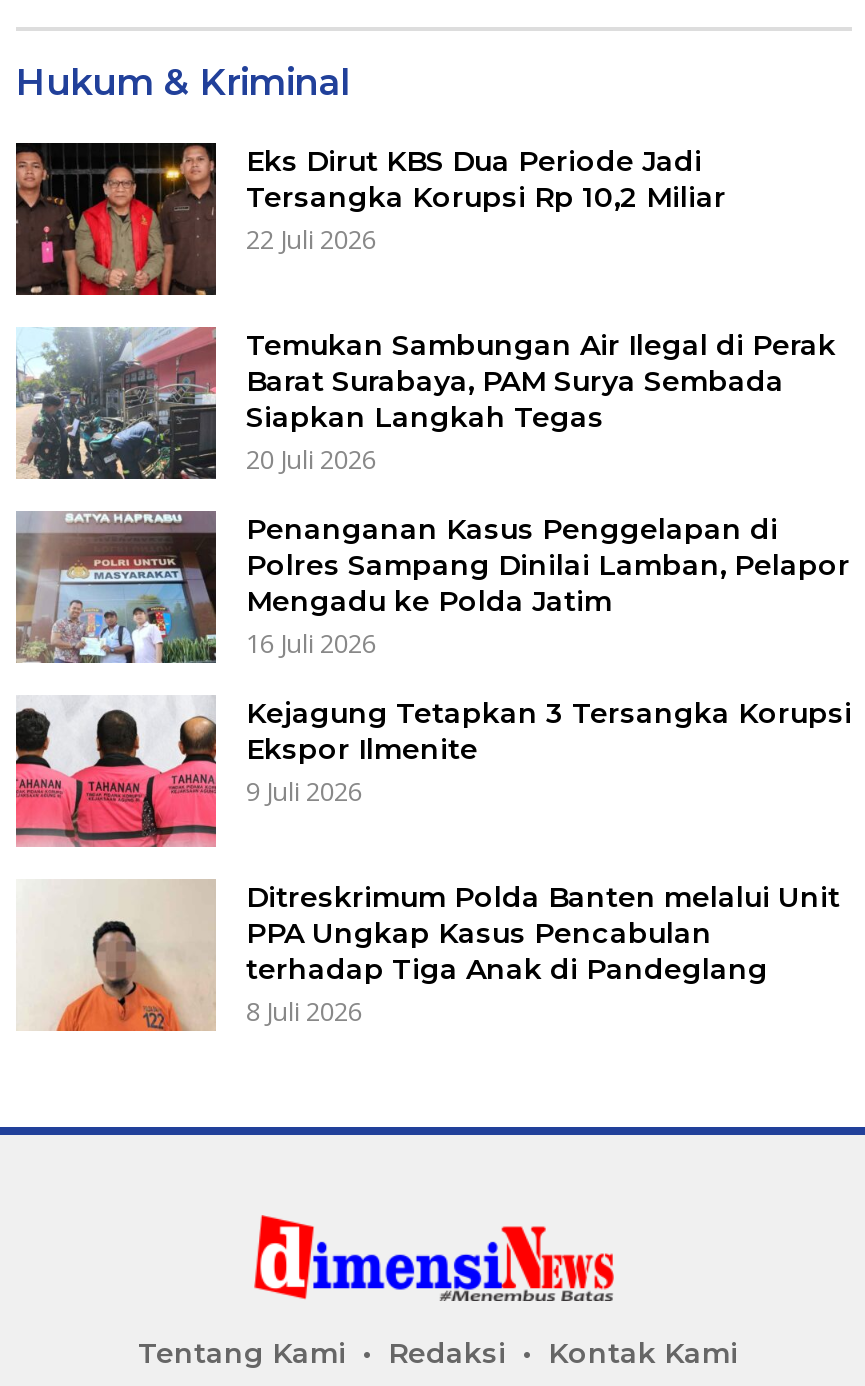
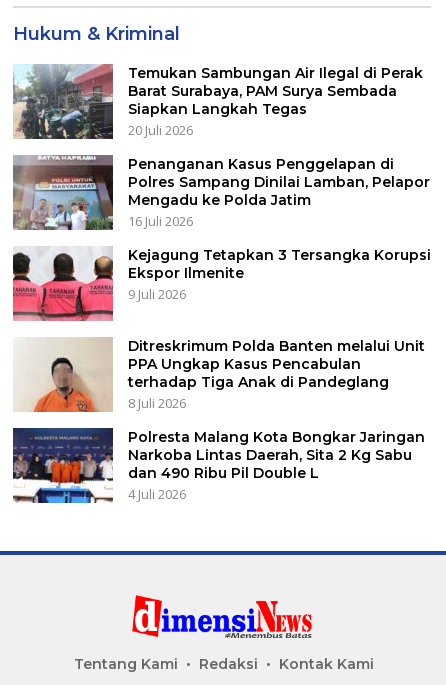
[14,140,726,298] [image] | Eks Dirut KBS Dua Periode Jadi | Tersangka Korupsi Rp 10,2 Miliar | 22 Juli 2026 -> none
moved [12,324,852,1029] -> [11,61,431,411]: [image] | Temukan Sambungan Air Ilegal di Perak | Barat Surabaya, PAM Surya Sembada | ... | terhadap Tiga Anak di Pandeglang | 8 Juli 2026
none -> [12,427,425,504] [image] | Polresta Malang Kota Bongkar Jaringan | Narkoba Lintas Daerah, Sita 2 Kg Sabu | dan 490 Ribu Pil Double L | 4 Juli 2026

